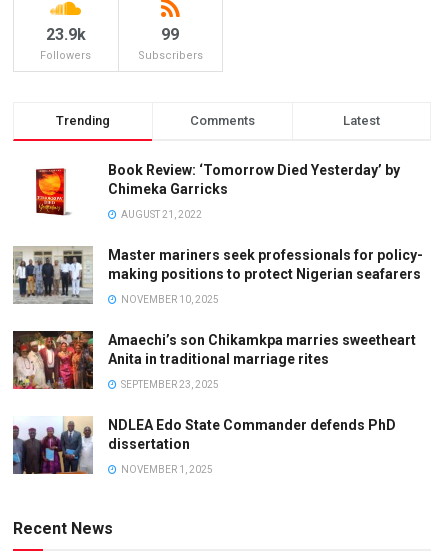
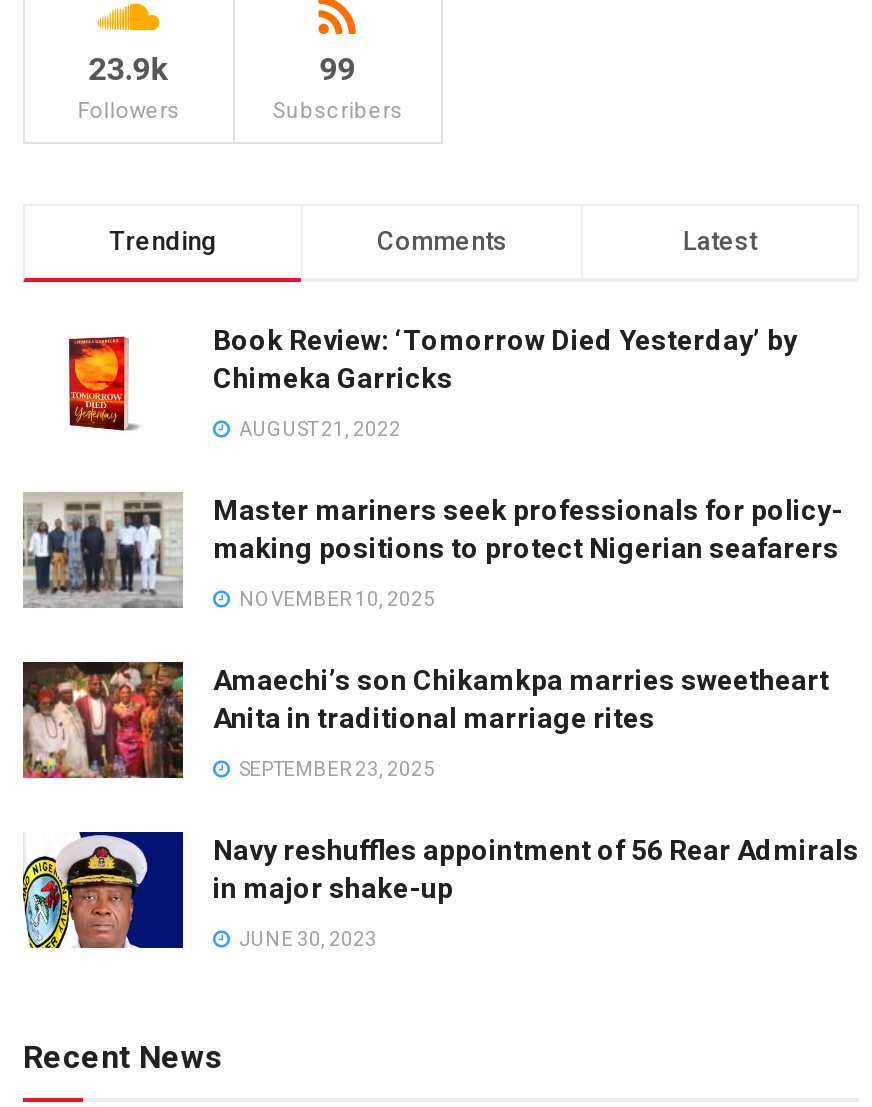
[12,416,396,475] [image] | NDLEA Edo State Commander defends PhD | dissertation -> [21,830,859,950] [image] | Navy reshuffles appointment of 56 Rear Admirals | in major shake-up
[119,464,213,475] NOVEMBER 1, 2025 -> [235,929,377,951] JUNE 30, 2023

